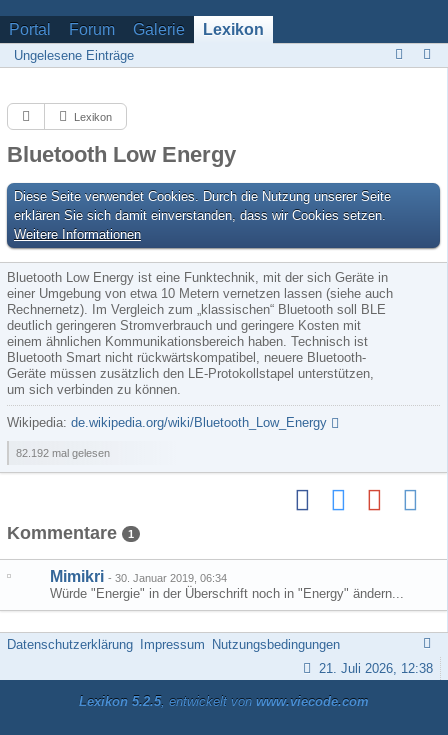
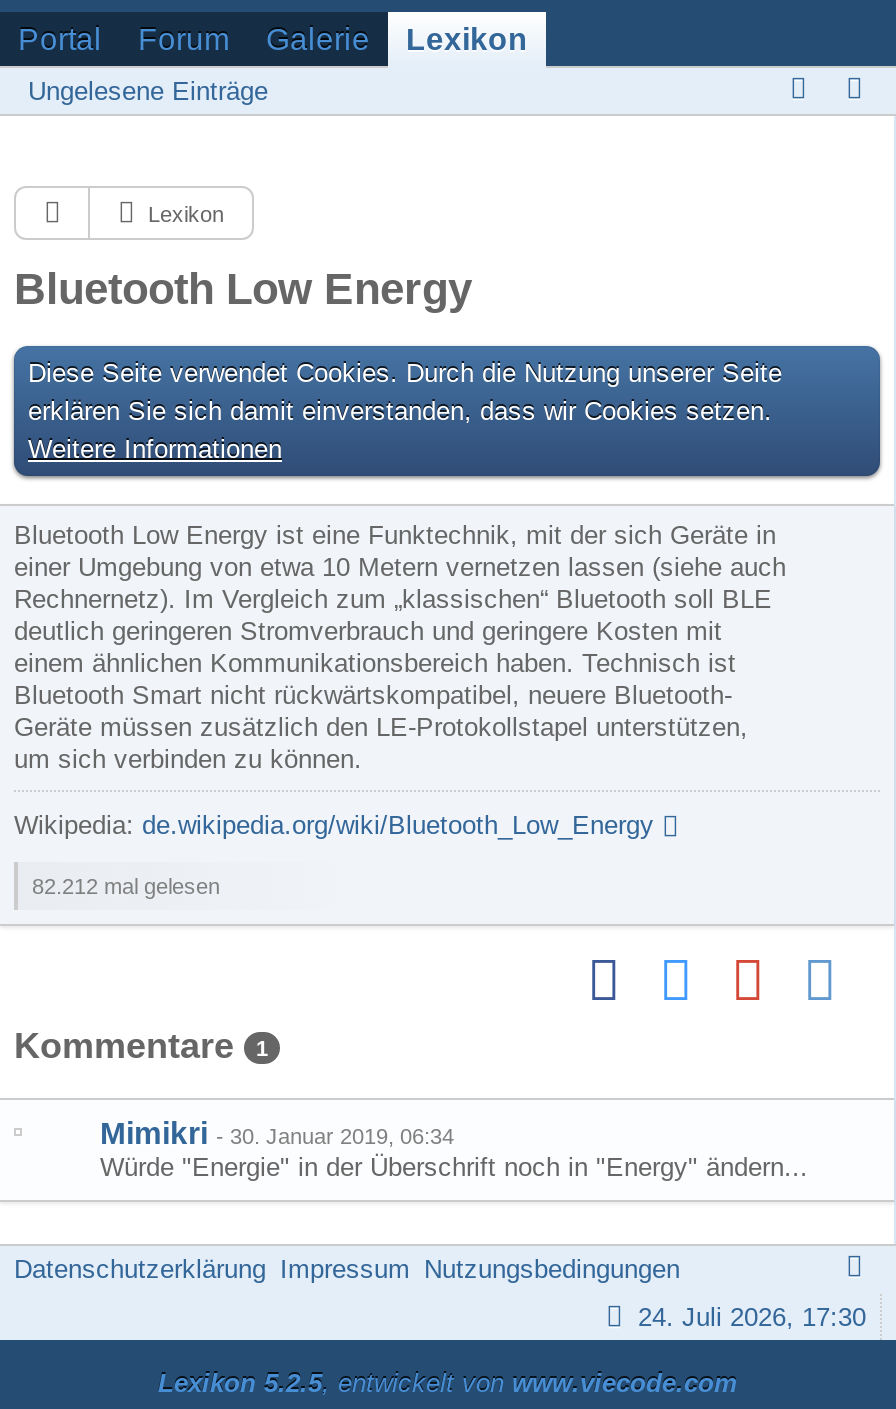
[16,447,110,459] 82.192 mal gelesen -> [32,874,220,898] 82.212 mal gelesen
[319,661,433,676] 21. Juli 2026, 12:38 -> [638,1302,866,1332] 24. Juli 2026, 17:30

